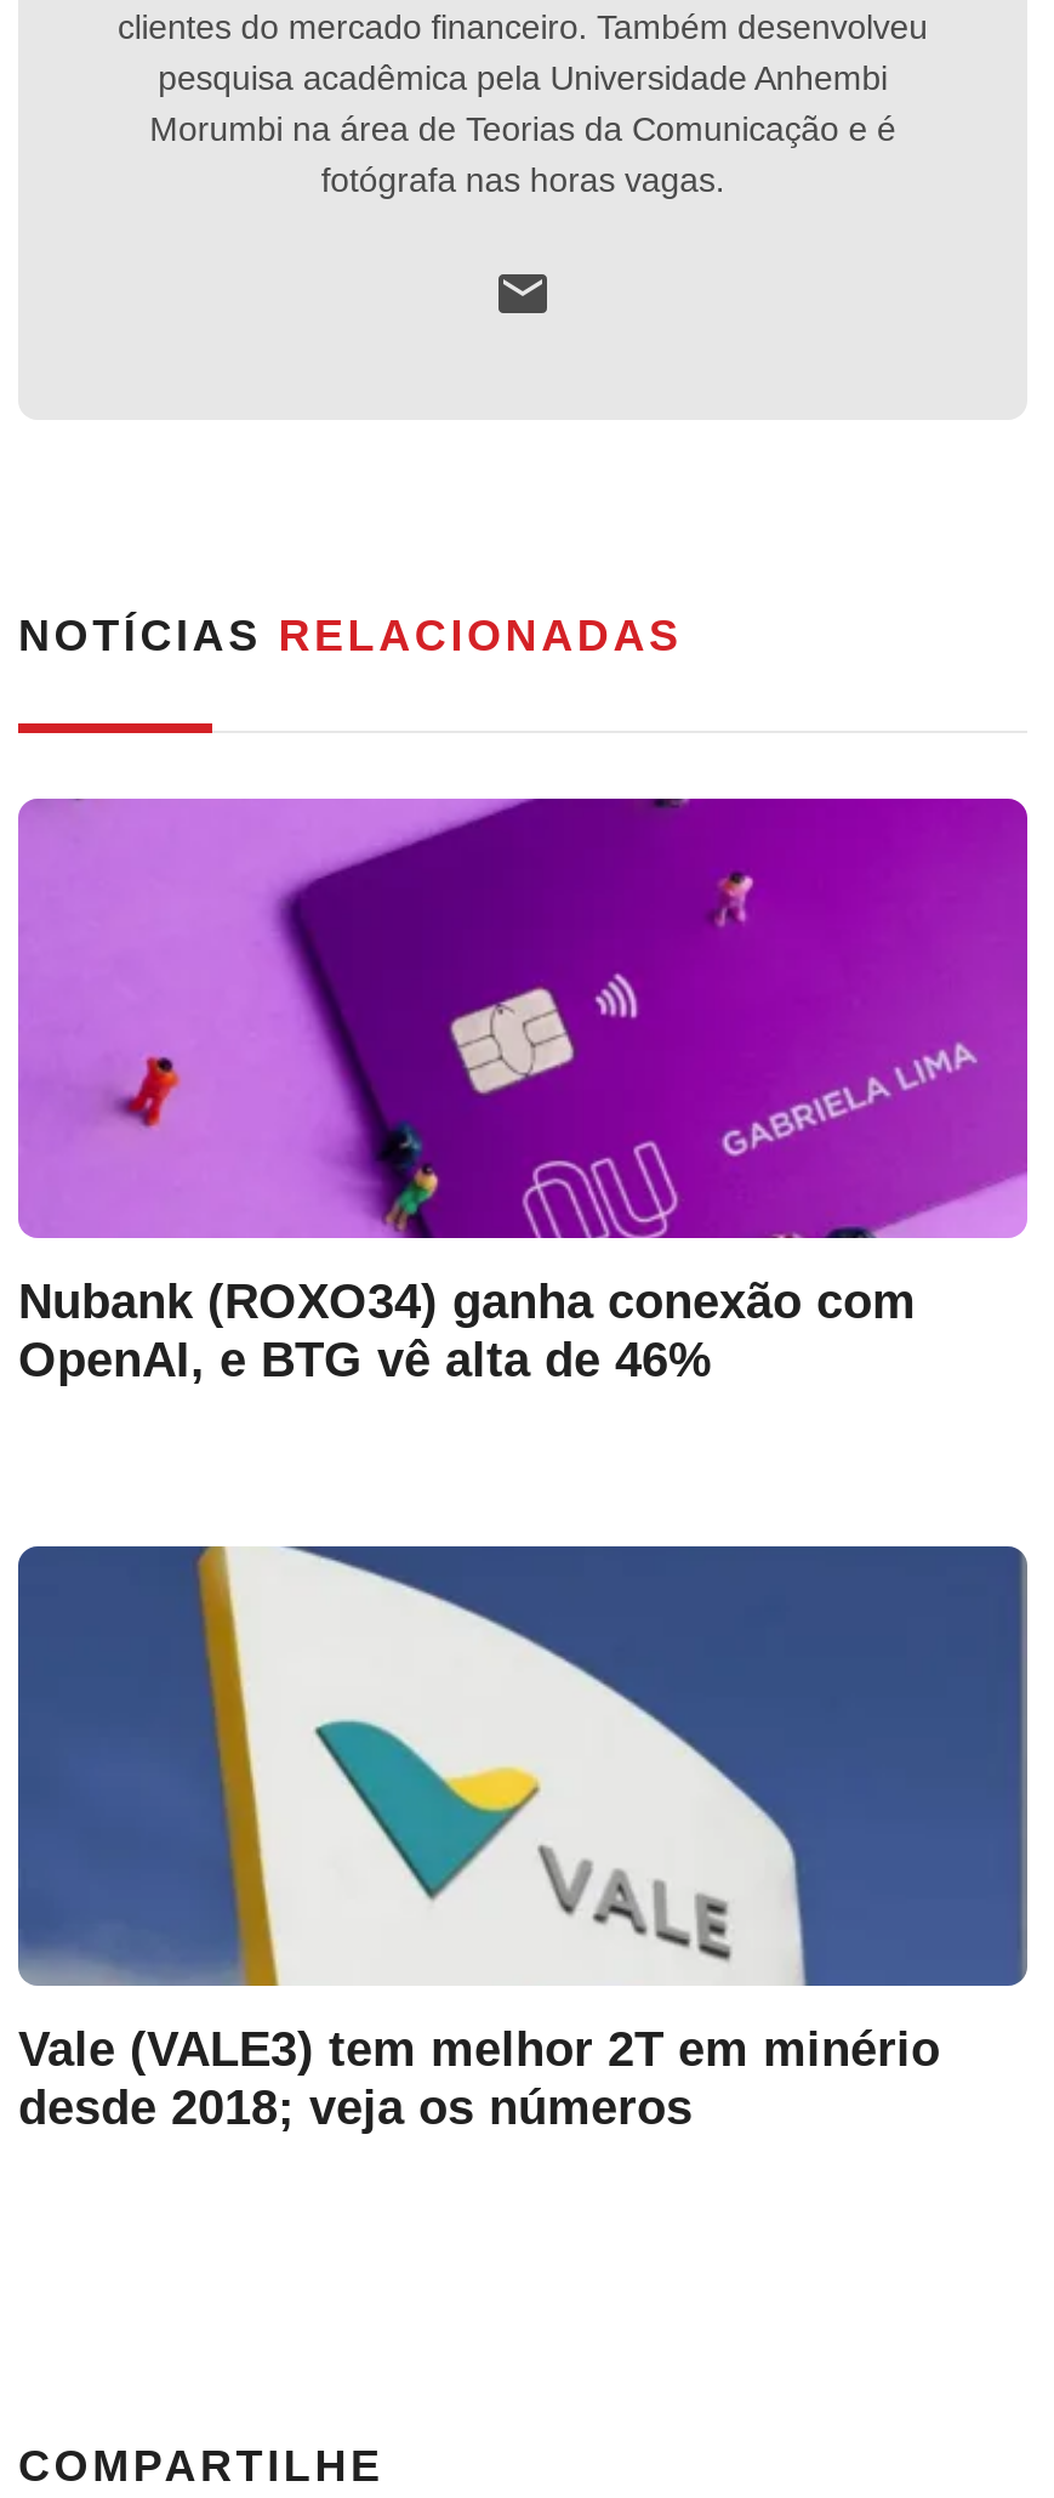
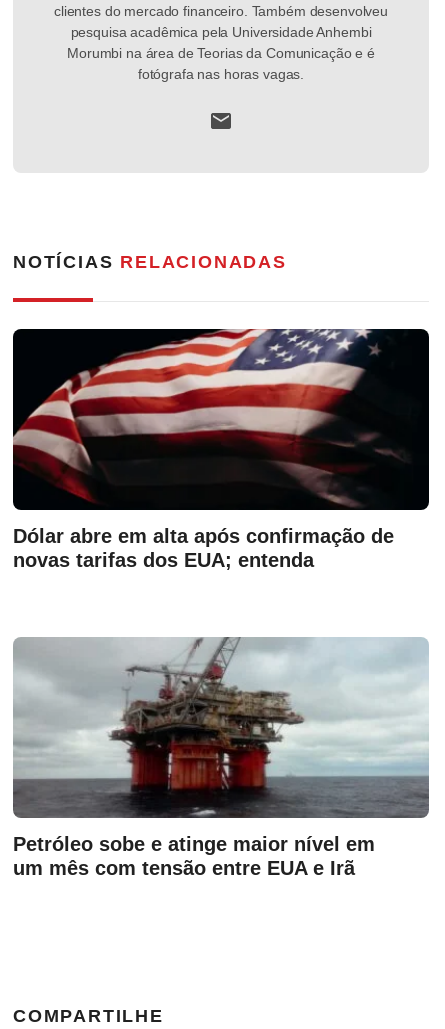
[16,796,1030,1386] [image] | Nubank (ROXO34) ganha conexão com | OpenAI, e BTG vê alta de 46% -> [12,328,430,571] [image] | Dólar abre em alta após confirmação de | novas tarifas dos EUA; entenda
[18,1546,1027,2134] [image] | Vale (VALE3) tem melhor 2T em minério | desde 2018; veja os números -> [13,637,428,879] [image] | Petróleo sobe e atinge maior nível em | um mês com tensão entre EUA e Irã

